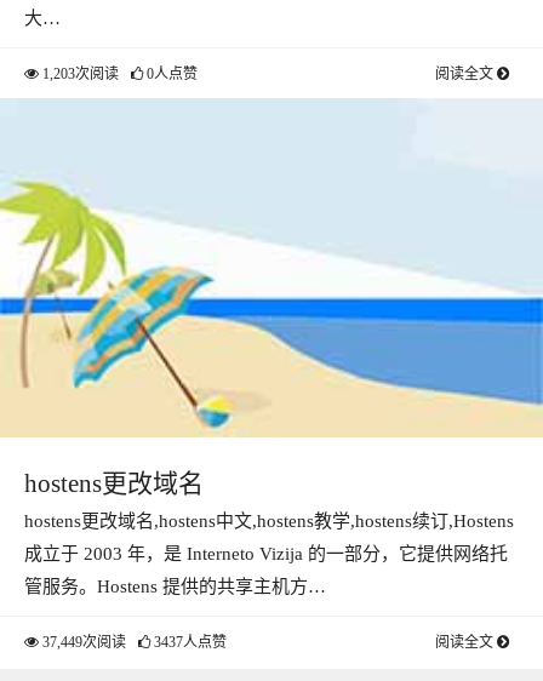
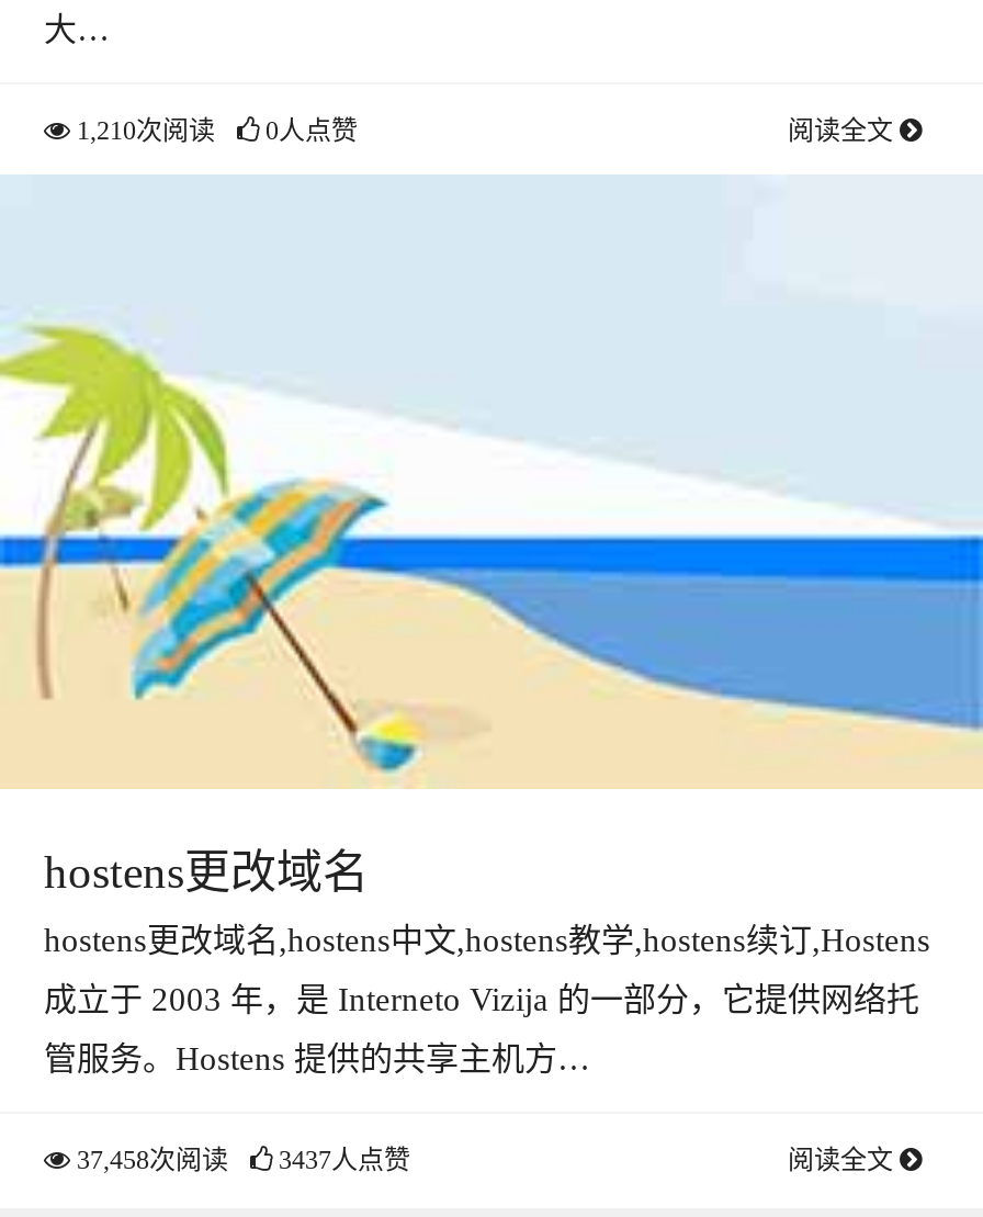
[39,66,198,83] 1,203次阅读 0人点赞 -> [70,116,358,147] 1,210次阅读 0人点赞
[39,634,227,651] 37,449次阅读 3437人点赞 -> [70,1146,410,1176] 37,458次阅读 3437人点赞

